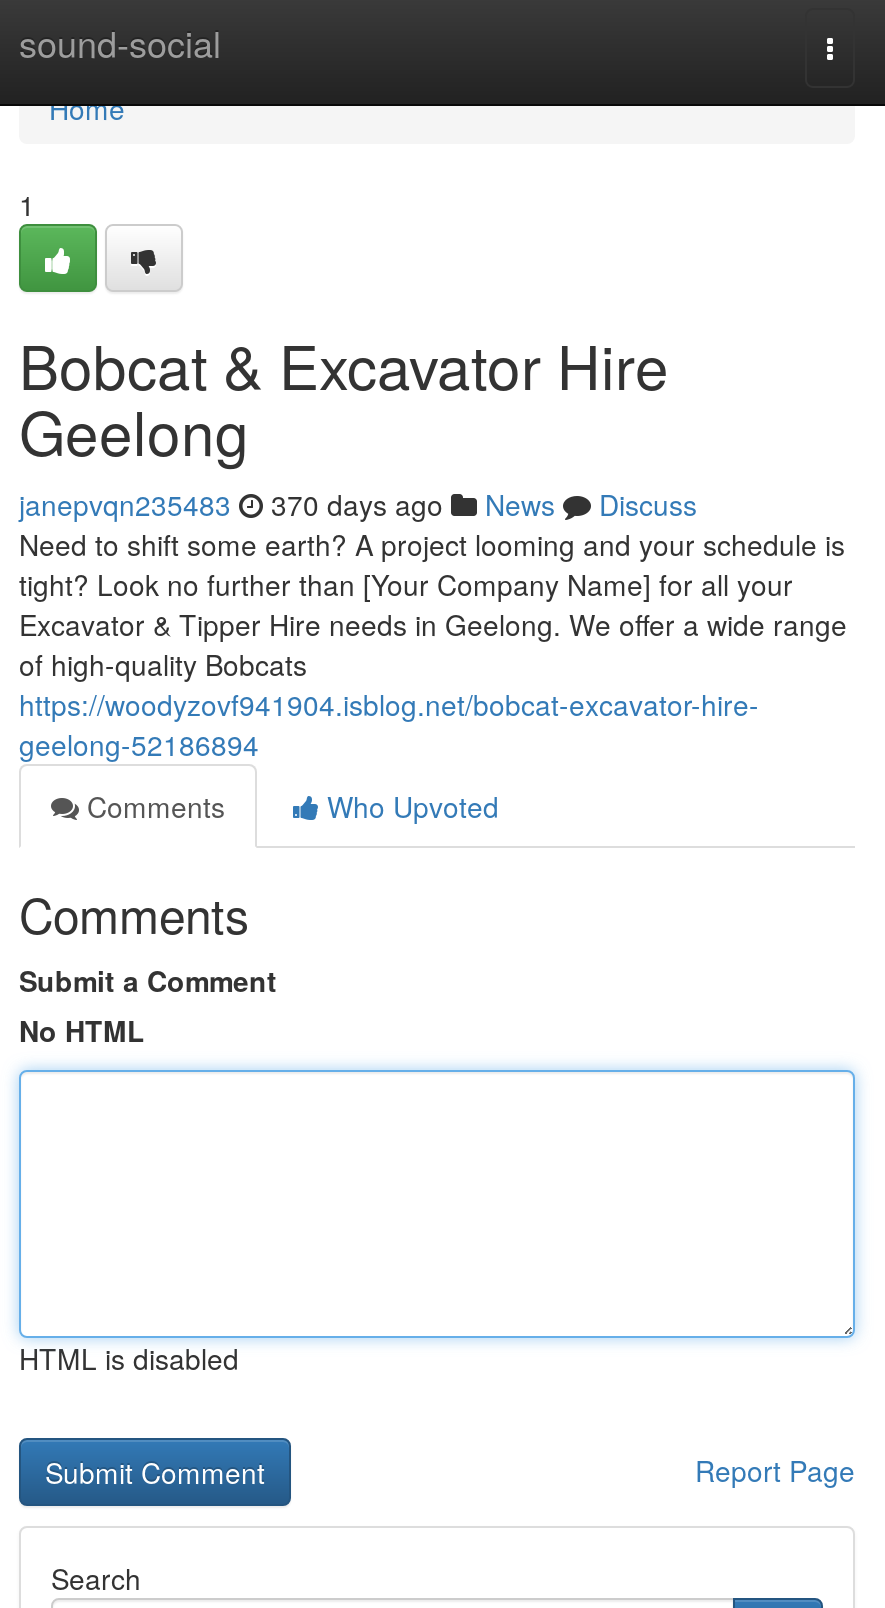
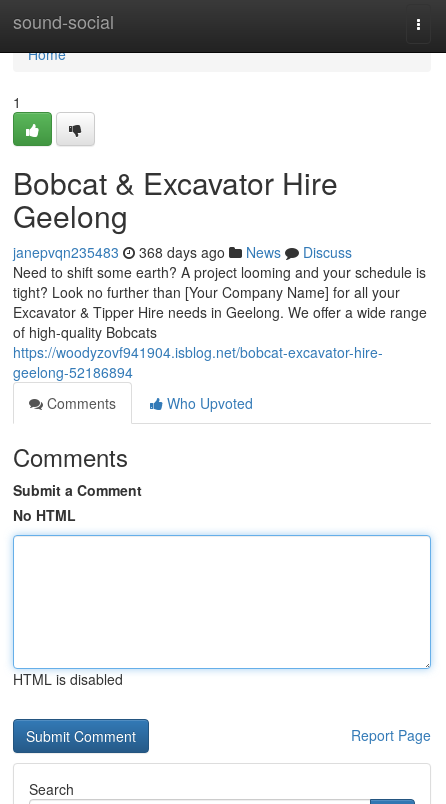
[19,484,697,524] janepvqn235483 370 days ago News Discuss -> [13,242,352,262] janepvqn235483 368 days ago News Discuss

